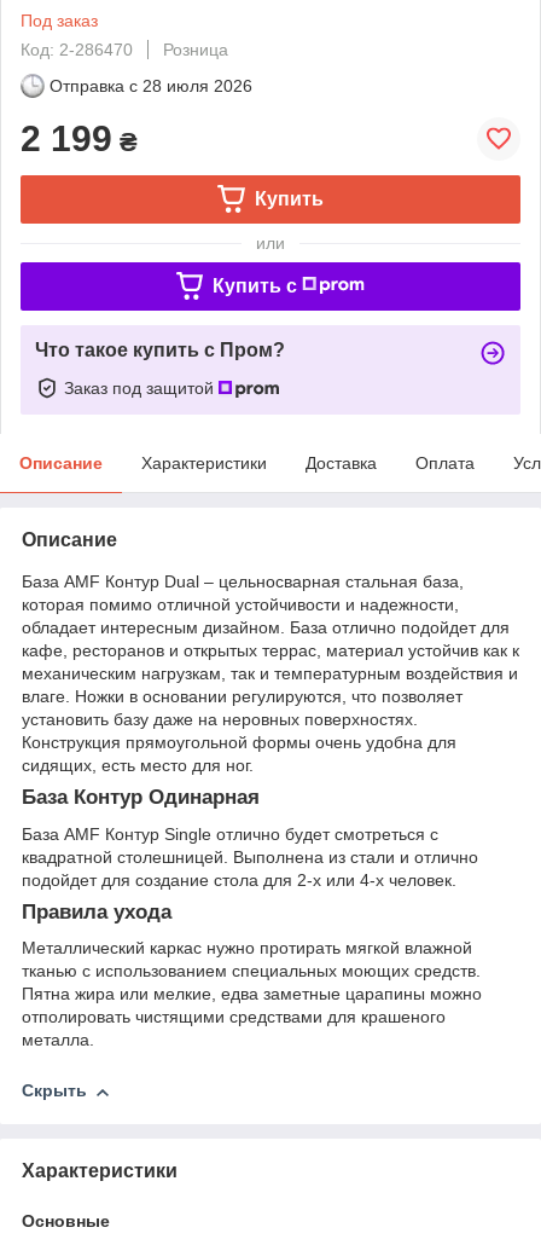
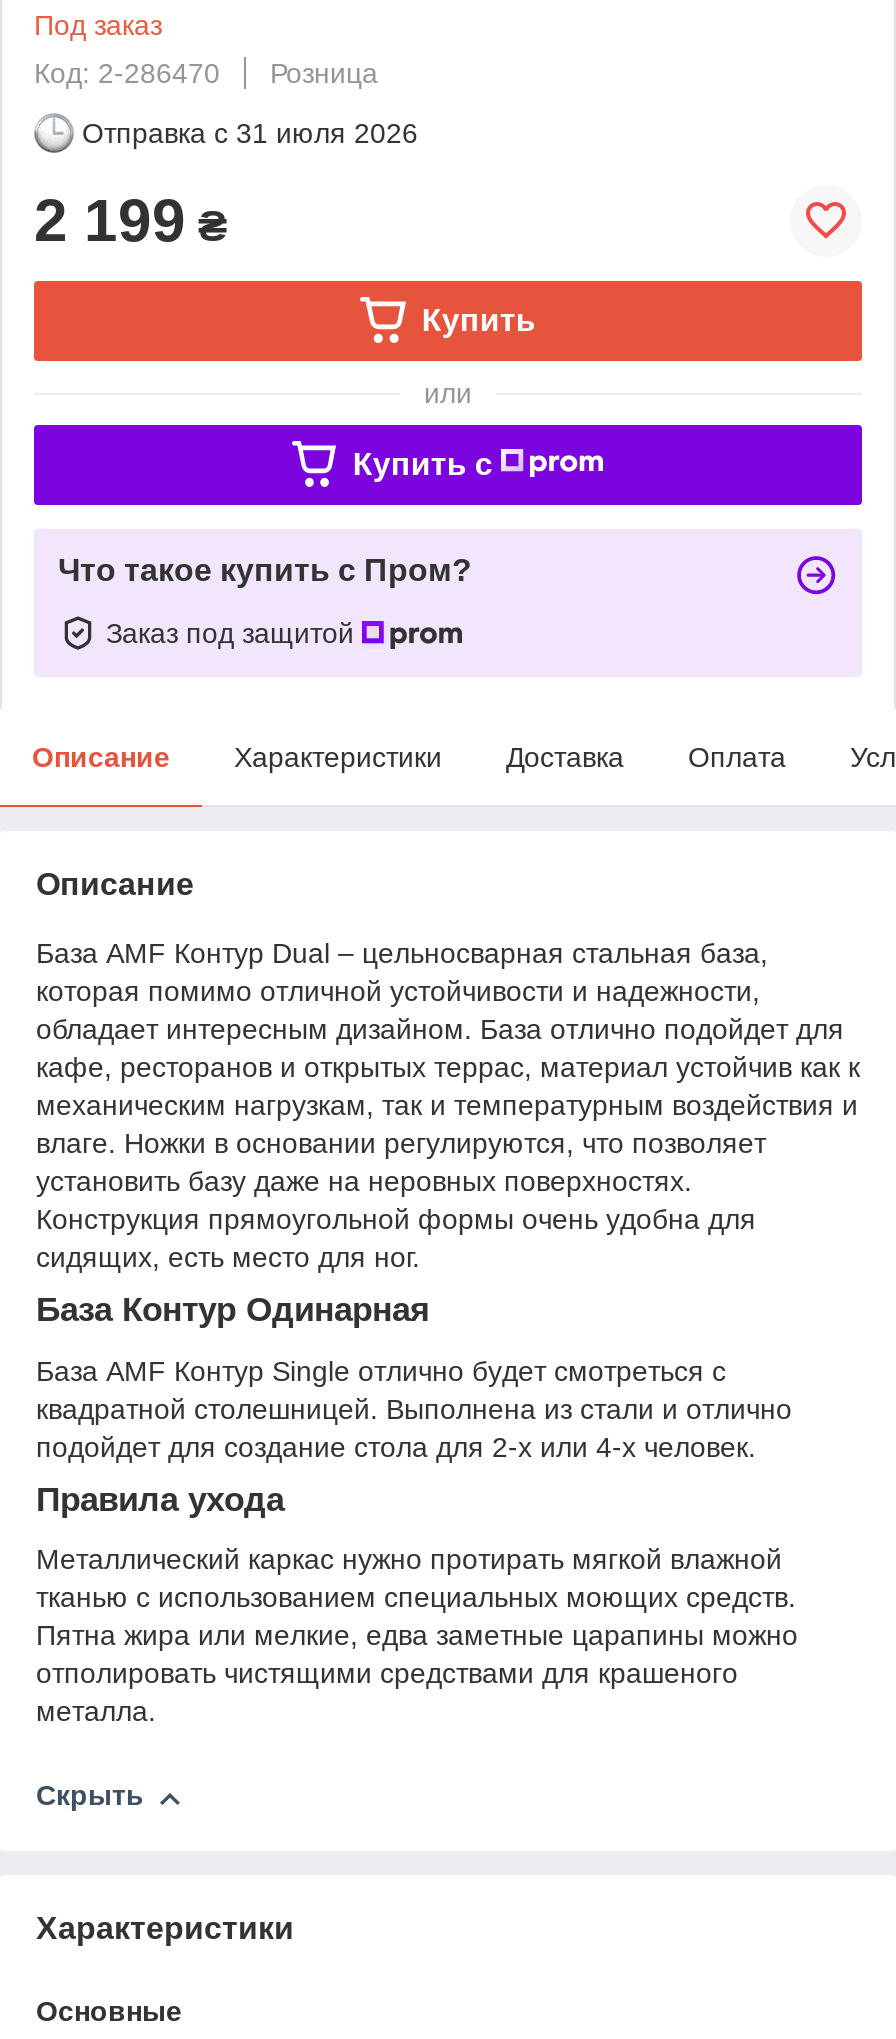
[50,76,252,95] Отправка с 28 июля 2026 -> [82,117,418,149] Отправка с 31 июля 2026

